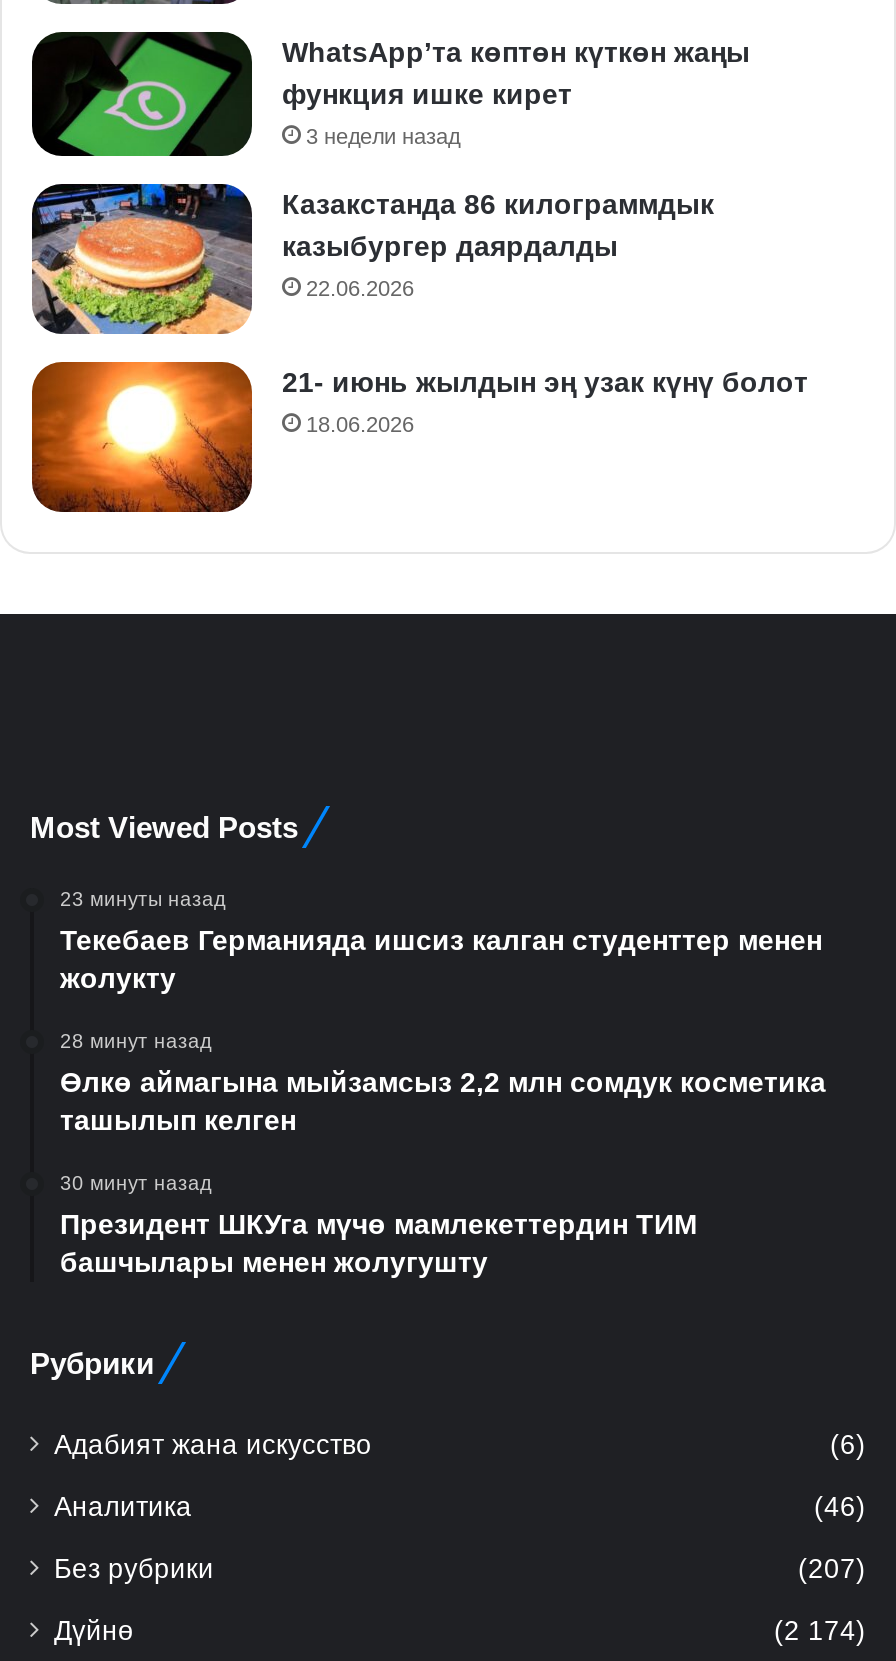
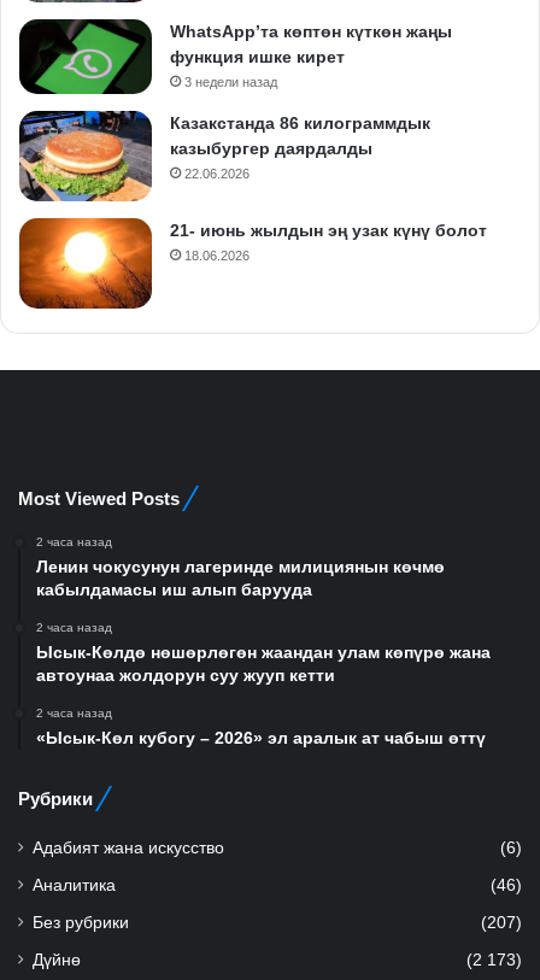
[60,888,822,994] 23 минуты назад | Текебаев Германияда ишсиз калган студенттер менен | жолукту -> [36,535,445,599] 2 часа назад | Ленин чокусунун лагеринде милициянын көчмө | кабылдамасы иш алып барууда
[60,1030,826,1136] 28 минут назад | Өлкө аймагына мыйзамсыз 2,2 млн сомдук косметика | ташылып келген -> [36,621,491,685] 2 часа назад | Ысык-Көлдө нөшөрлөгөн жаандан улам көпүрө жана | автоунаа жолдорун суу жууп кетти
[60,1172,698,1278] 30 минут назад | Президент ШКУга мүчө мамлекеттердин ТИМ | башчылары менен жолугушту -> [36,706,486,747] 2 часа назад | «Ысык-Көл кубогу – 2026» эл аралык ат чабыш өттү
[774,1616,866,1646] (2 174) -> [466,951,522,969] (2 173)

